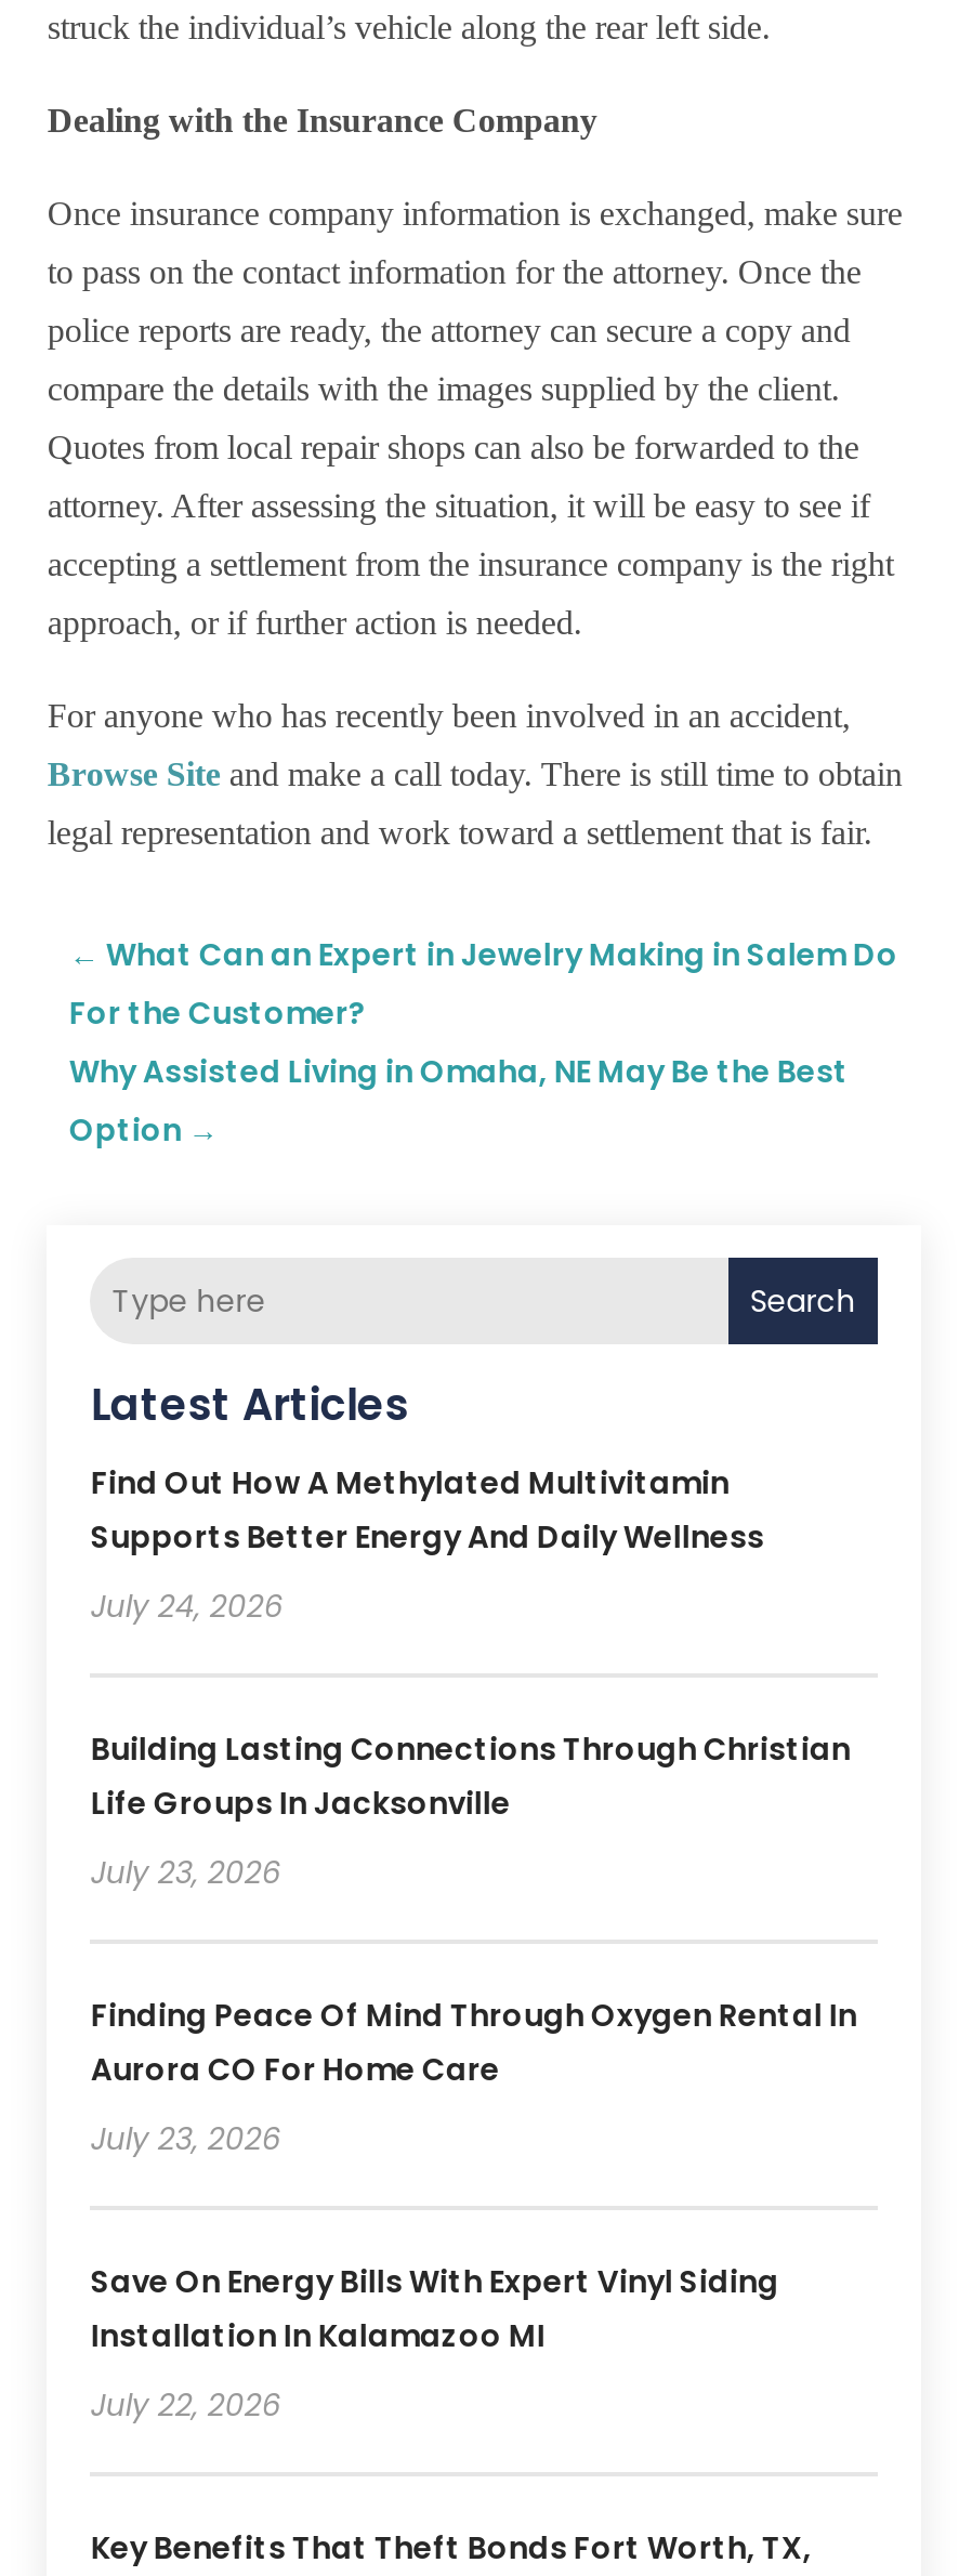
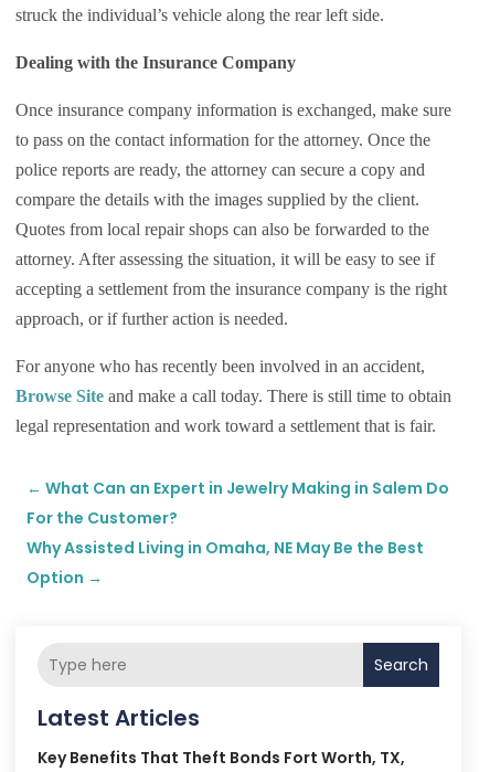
[91,1462,857,2427] Find Out How A Methylated Multivitamin | Supports Better Energy And Daily Wellness | July 24, 2026 | Building Lasting Connections Through Christian | Life Groups In Jacksonville | July 23, 2026 | Finding Peace Of Mind Through Oxygen Rental In | Aurora CO For Home Care | July 23, 2026 | Save On Energy Bills With Expert Vinyl Siding | Installation In Kalamazoo MI | July 22, 2026 -> none

